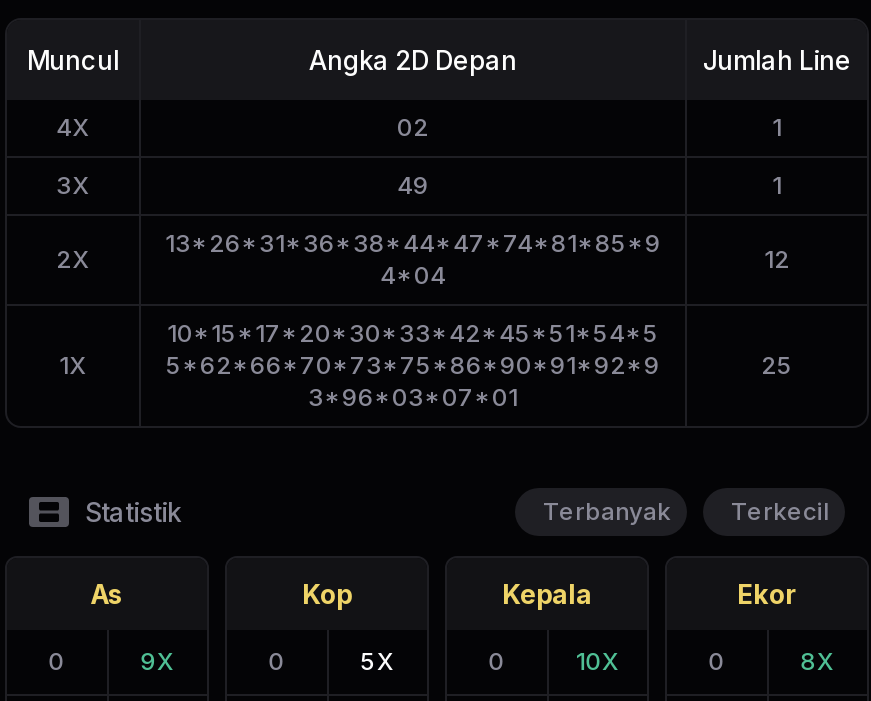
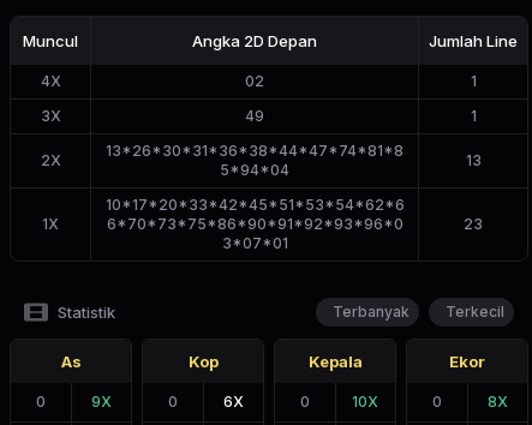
[165,228,661,258] 13*26*31*36*38*44*47*74*81*85*9 -> [106,142,404,160] 13*26*30*31*36*38*44*47*74*81*8
[764,244,790,274] 12 -> [465,151,481,169] 13
[380,260,446,290] 4*04 -> [220,161,289,179] 5*94*04
[167,318,659,348] 10*15*17*20*30*33*42*45*51*54*5 -> [105,196,404,214] 10*17*20*33*42*45*51*53*54*62*6
[166,350,660,380] 5*62*66*70*73*75*86*90*91*92*9 -> [106,215,403,233] 6*70*73*75*86*90*91*92*93*96*0
[761,350,793,380] 25 -> [464,215,483,233] 23
[308,382,518,412] 3*96*03*07*01 -> [222,234,288,252] 3*07*01
[361,646,395,676] 5X -> [223,393,244,411] 6X

